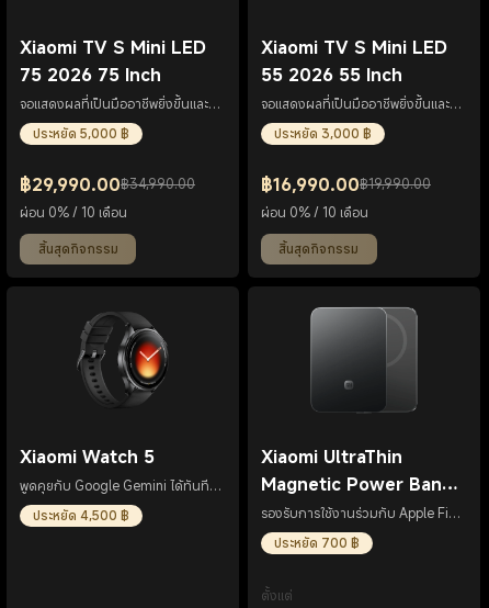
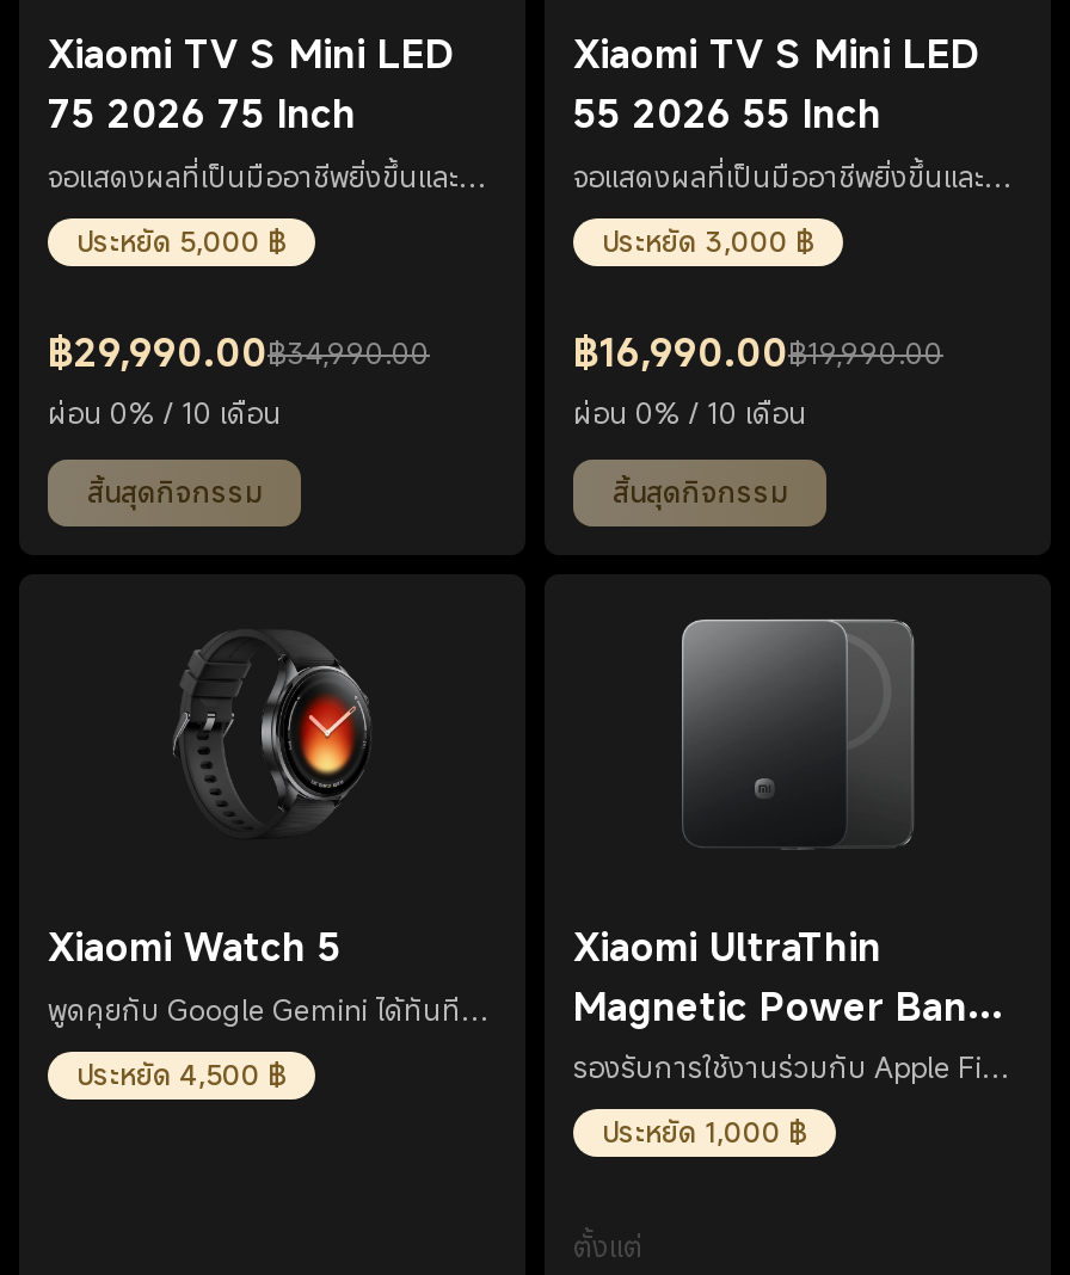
[274,533,360,552] ประหยัด 700 ฿ -> [602,1112,807,1152] ประหยัด 1,000 ฿

